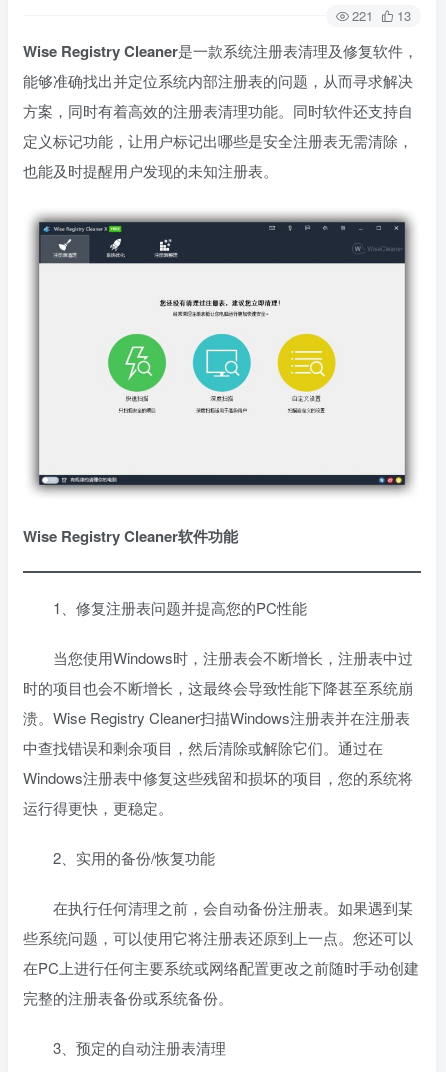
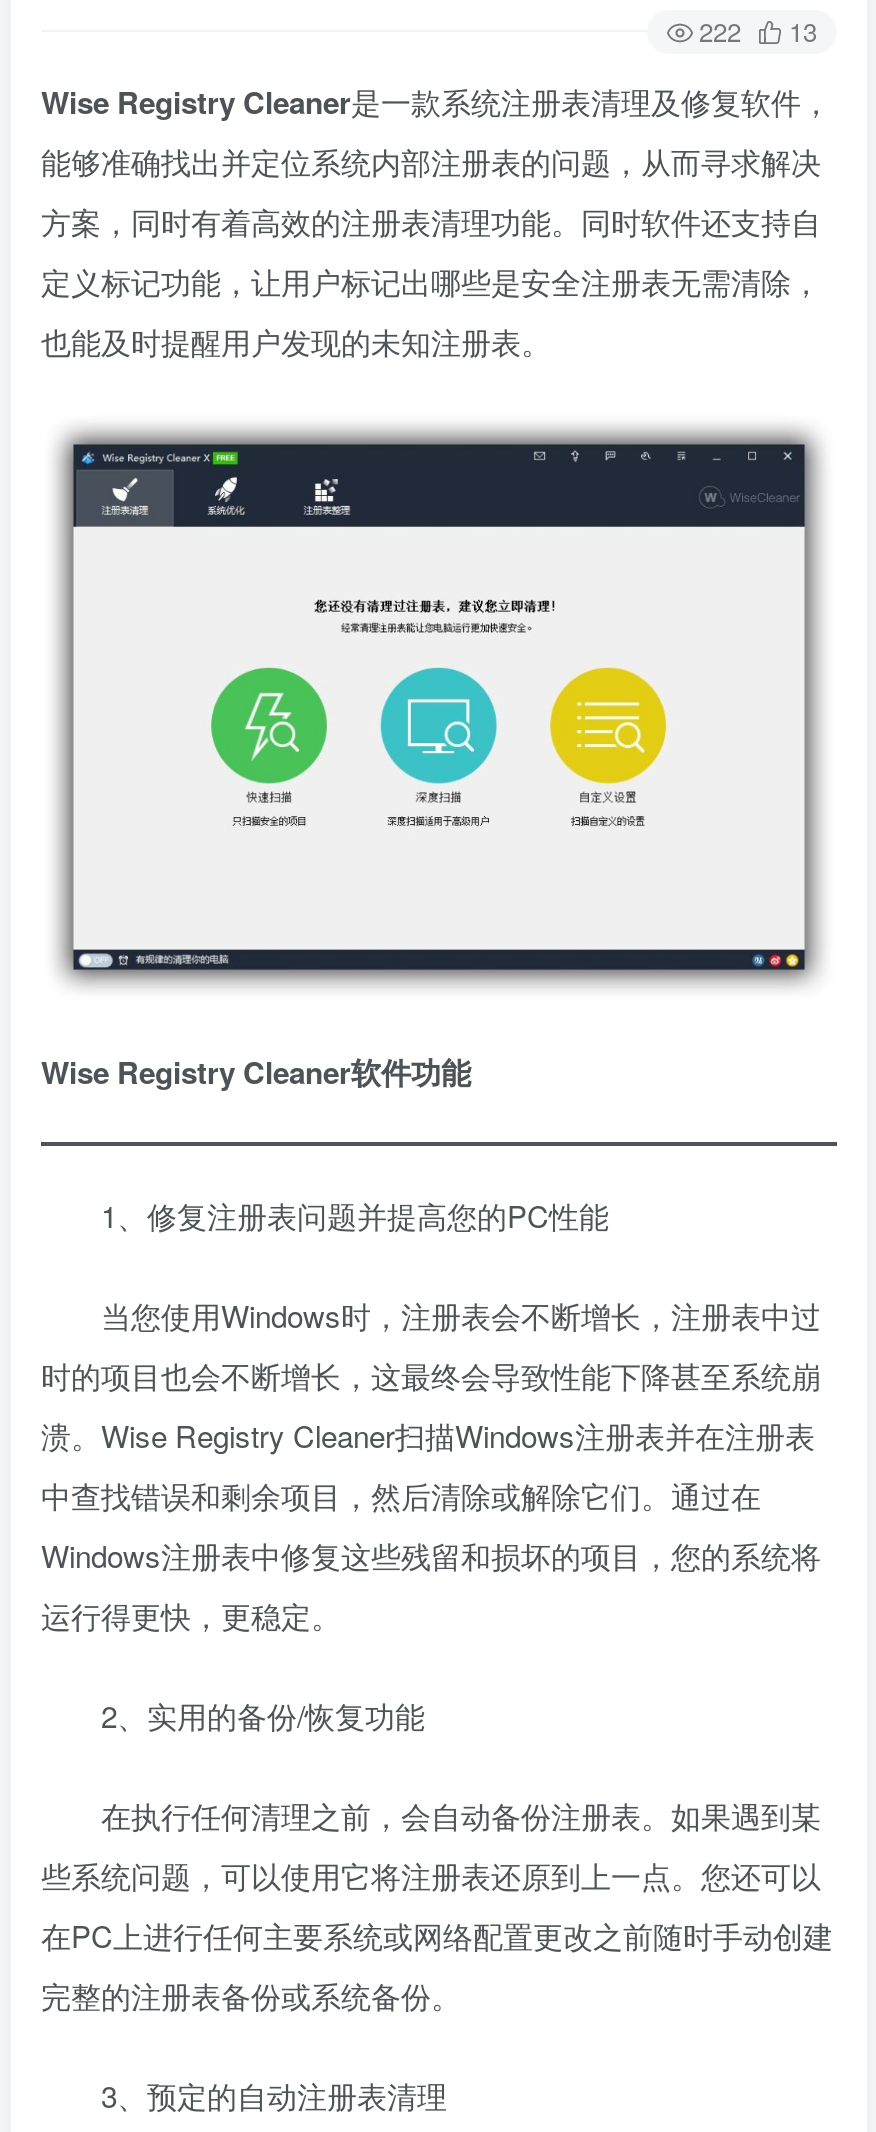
[352,6,411,25] 221 13 -> [699,12,817,50] 222 13

